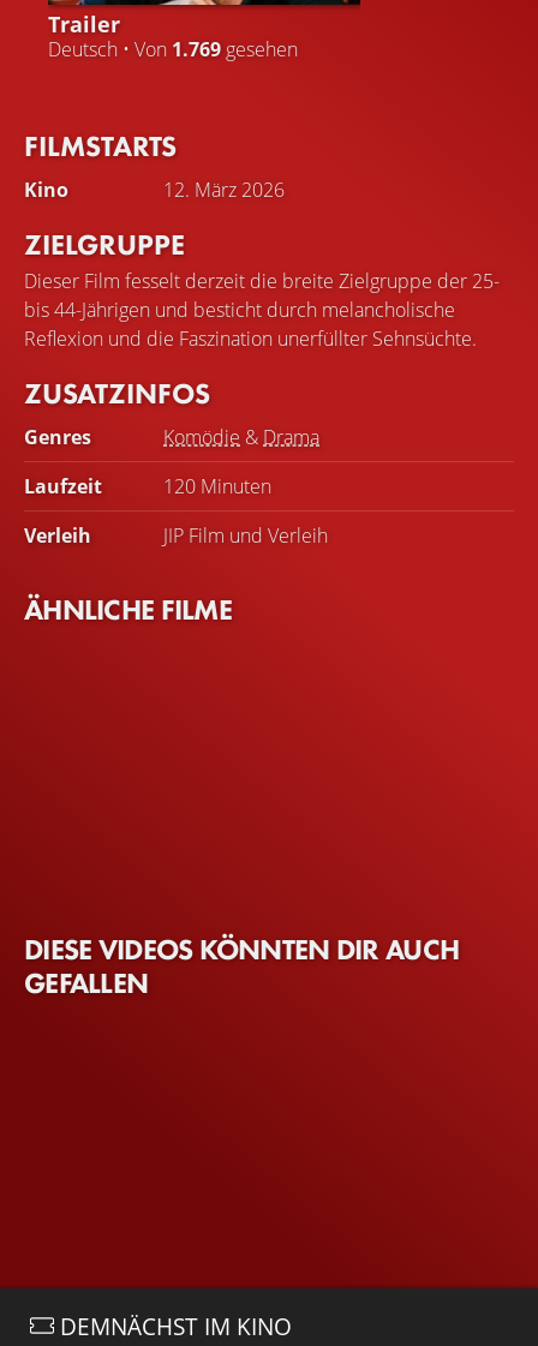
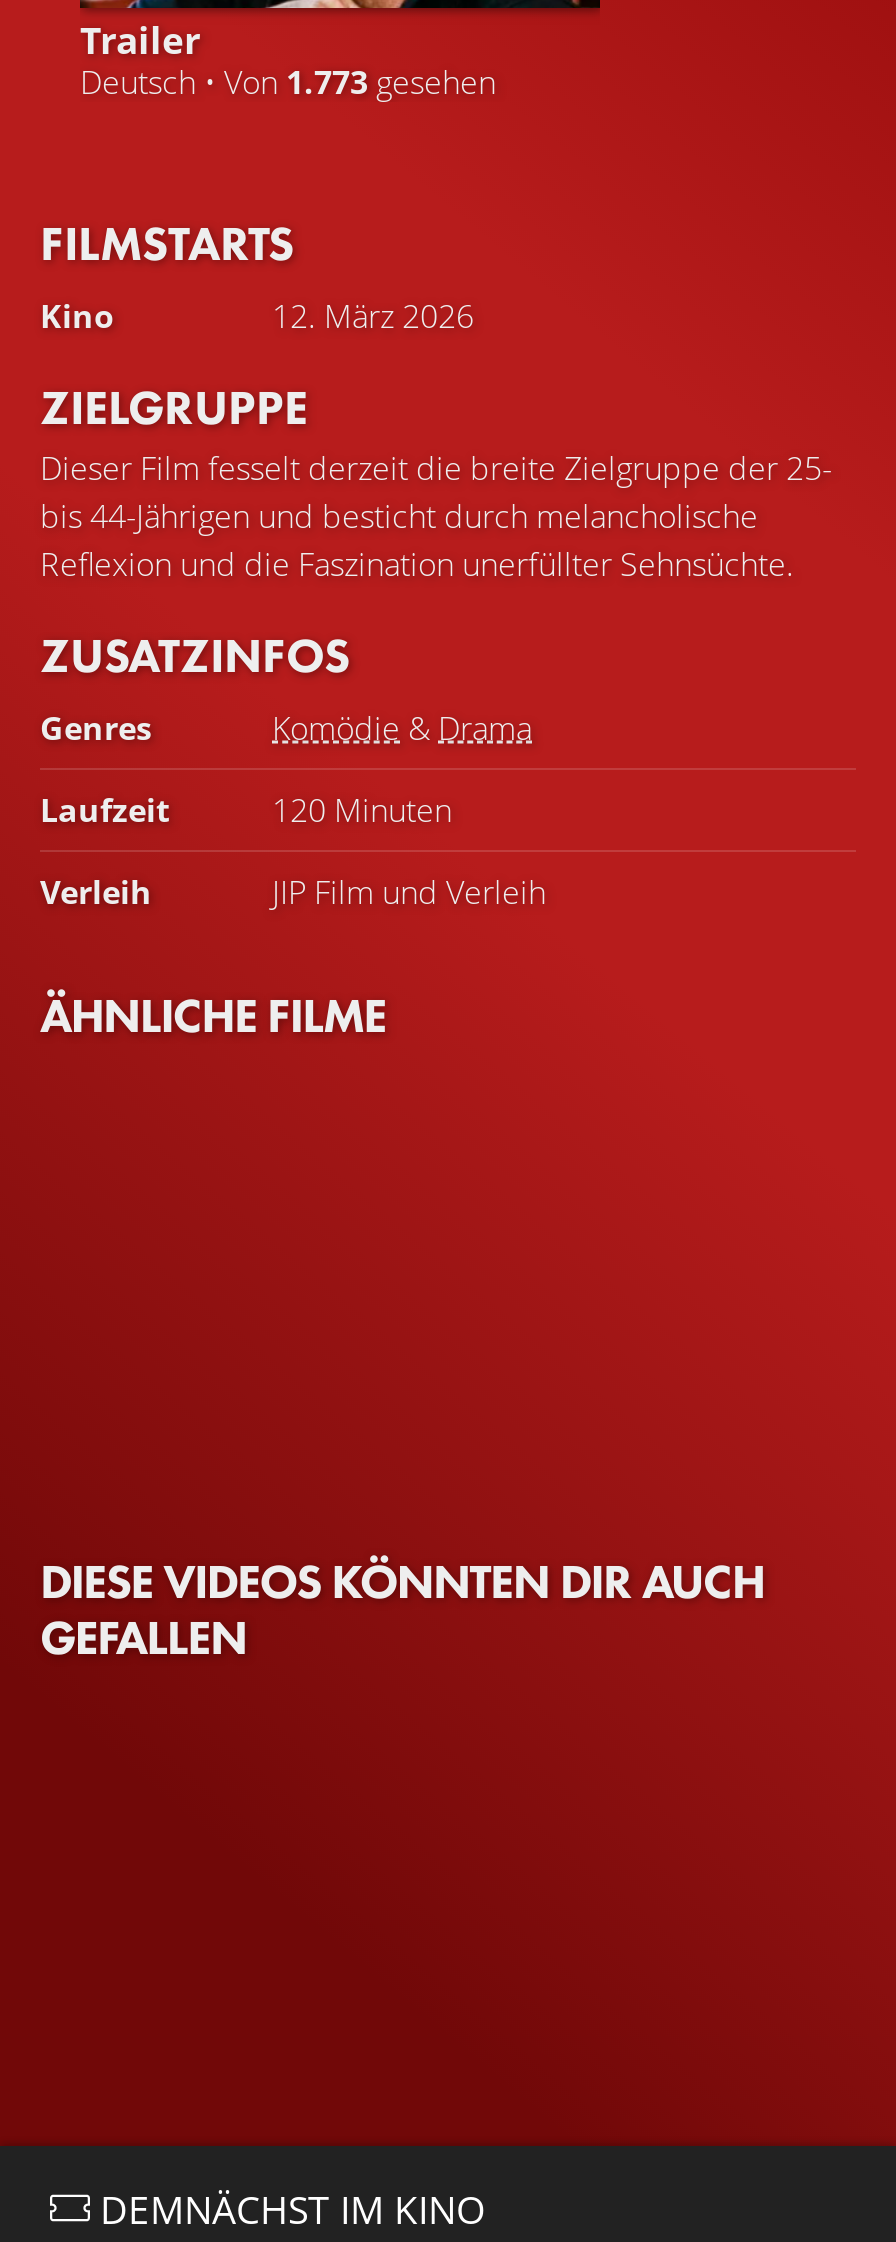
[48,36,298,62] Deutsch • Von 1.769 gesehen -> [80,60,496,104] Deutsch • Von 1.773 gesehen

